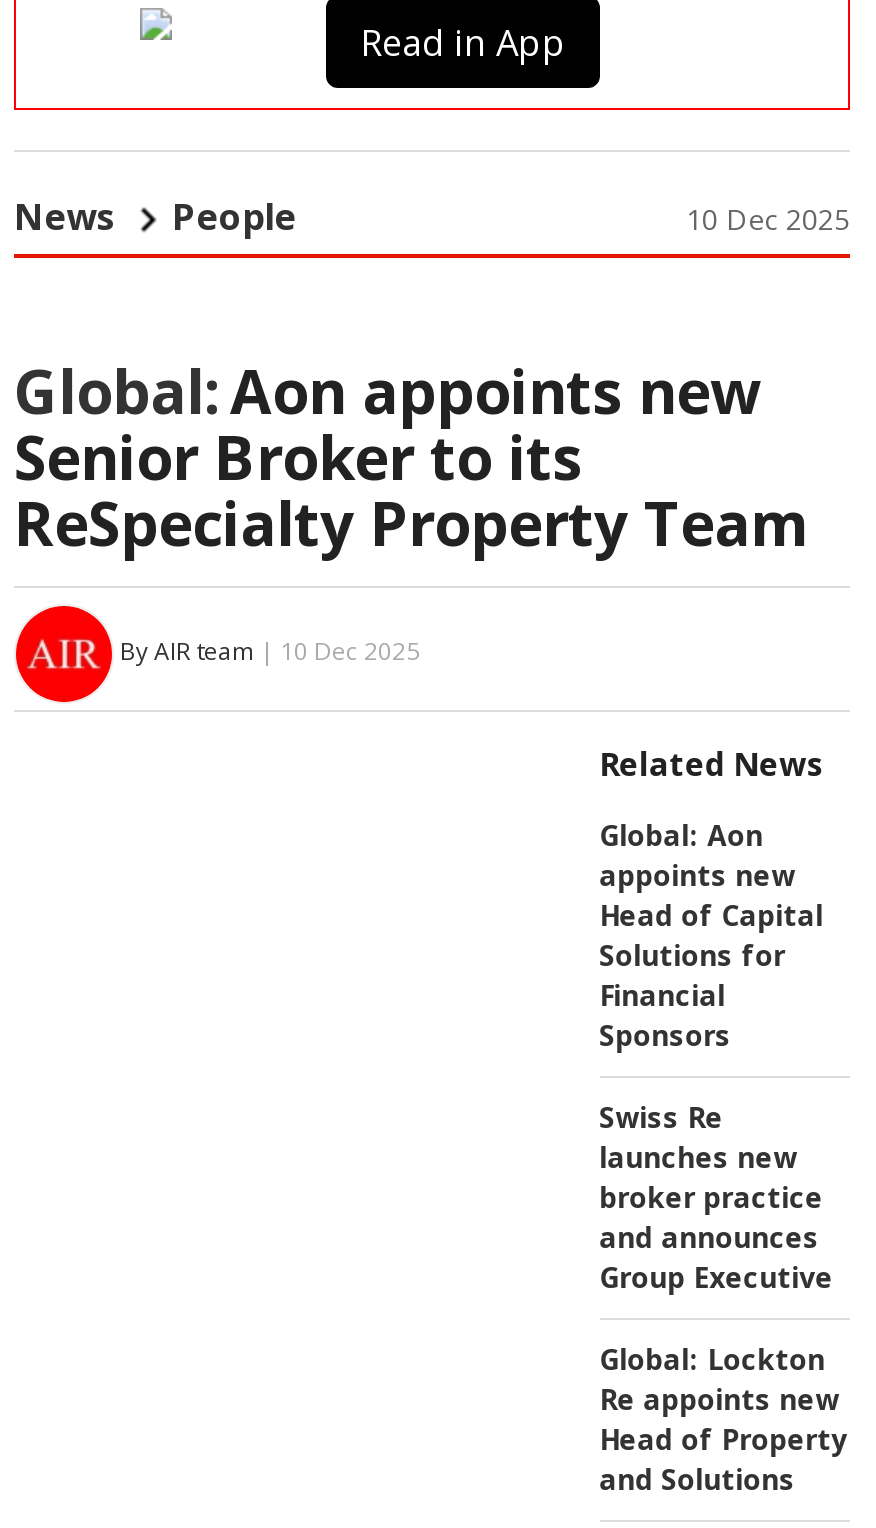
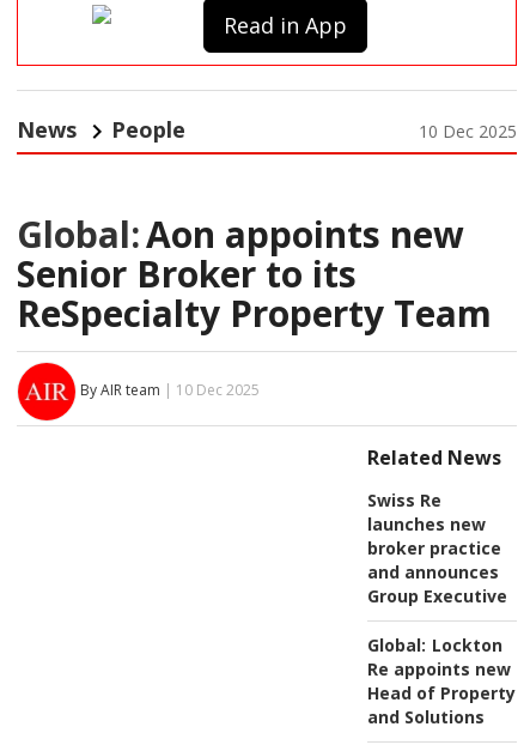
[599,816,823,1054] Global: Aon | appoints new | Head of Capital | Solutions for | Financial | Sponsors -> none

